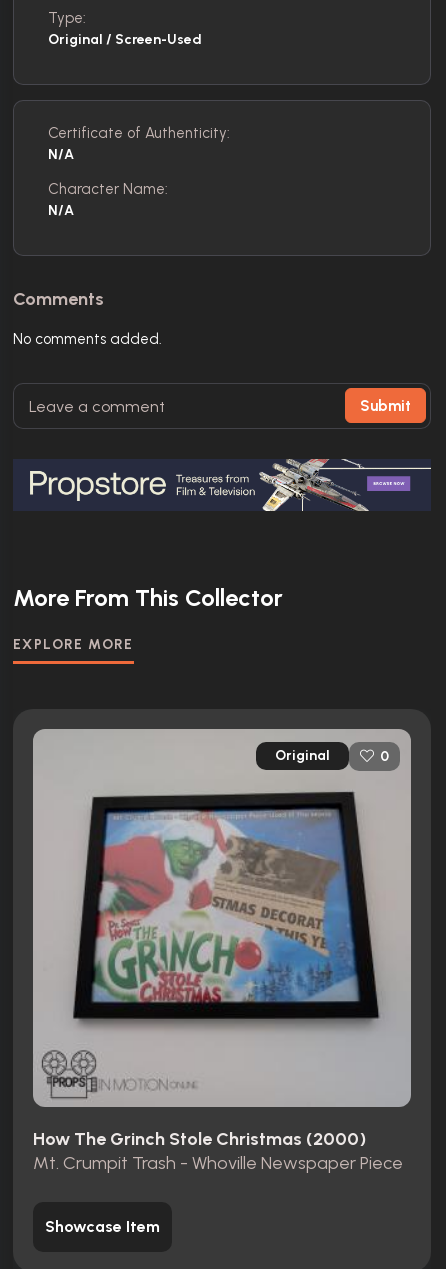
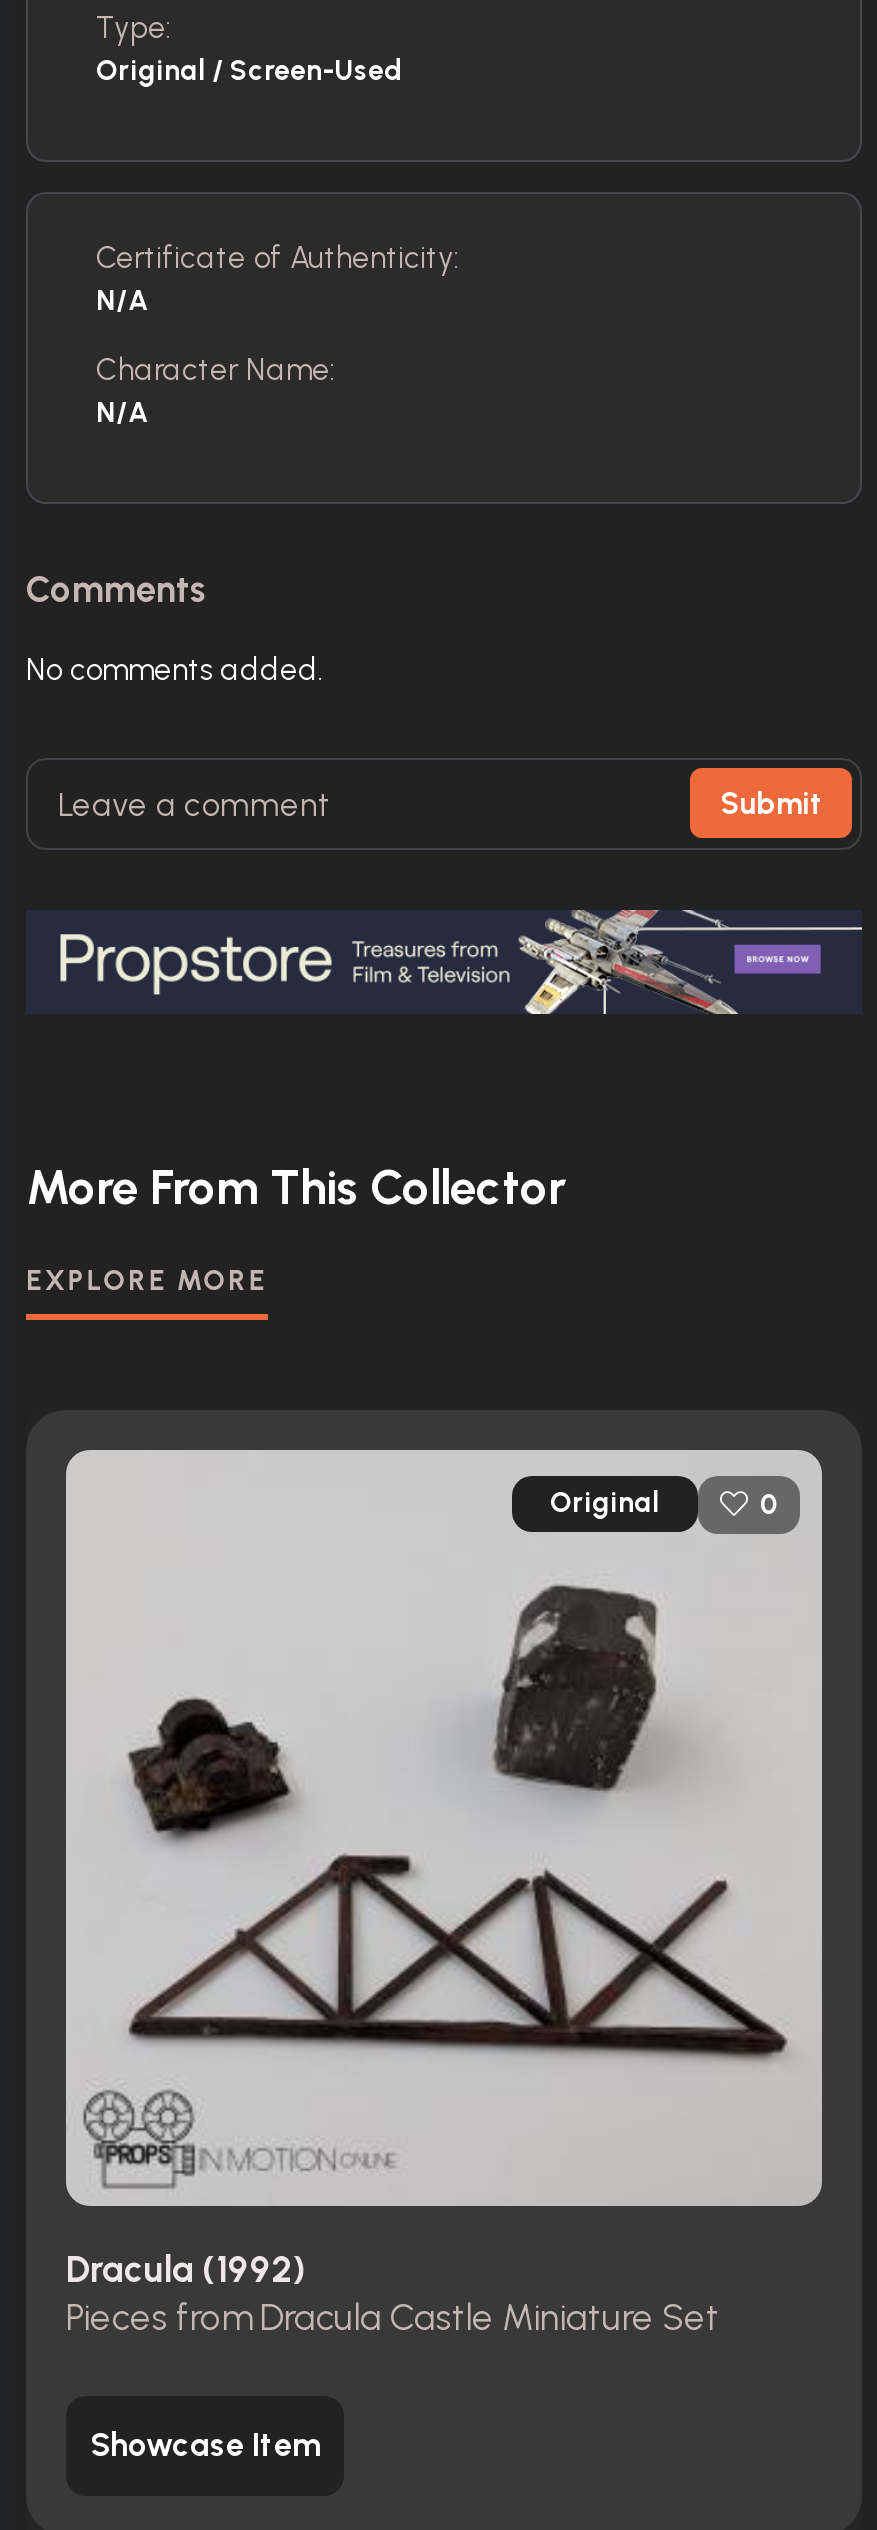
[33,729,411,1174] [image] | How The Grinch Stole Christmas (2000) | Mt. Crumpit Trash - Whoville Newspaper Piece -> [66,1452,820,2340] [image] | Dracula (1992) | Pieces from Dracula Castle Miniature Set

